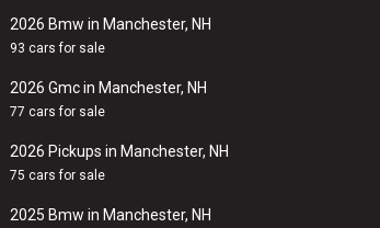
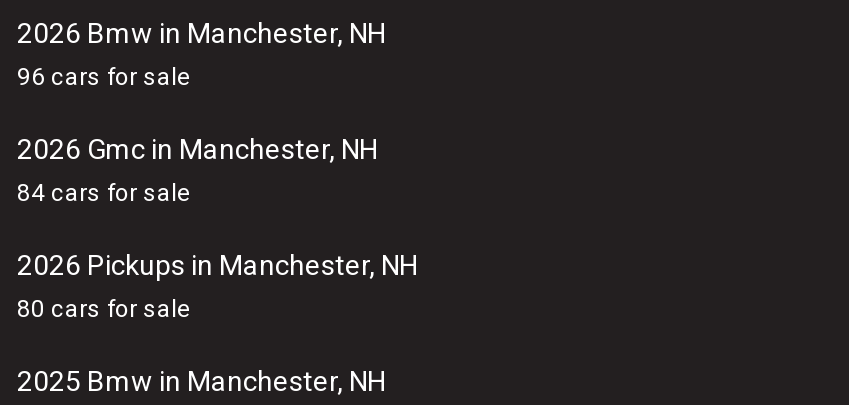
[10,41,105,56] 93 cars for sale -> [17,63,191,91] 96 cars for sale
[10,104,105,119] 77 cars for sale -> [17,179,191,207] 84 cars for sale
[10,168,105,183] 75 cars for sale -> [17,295,191,323] 80 cars for sale

